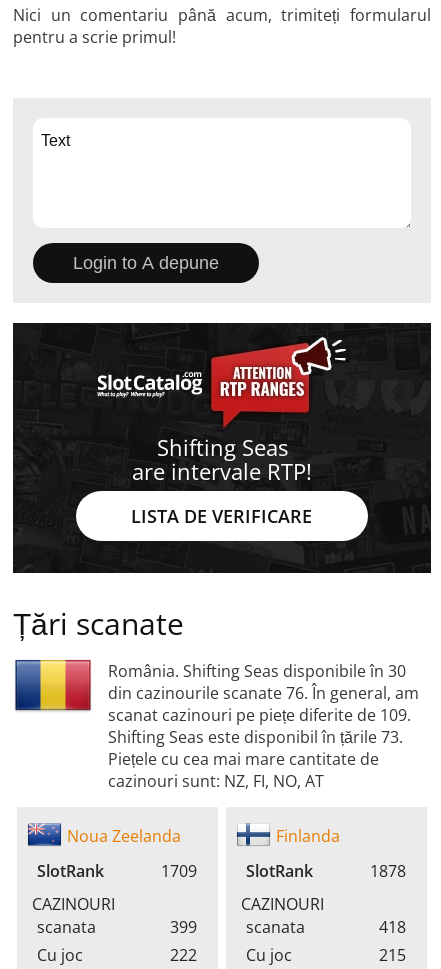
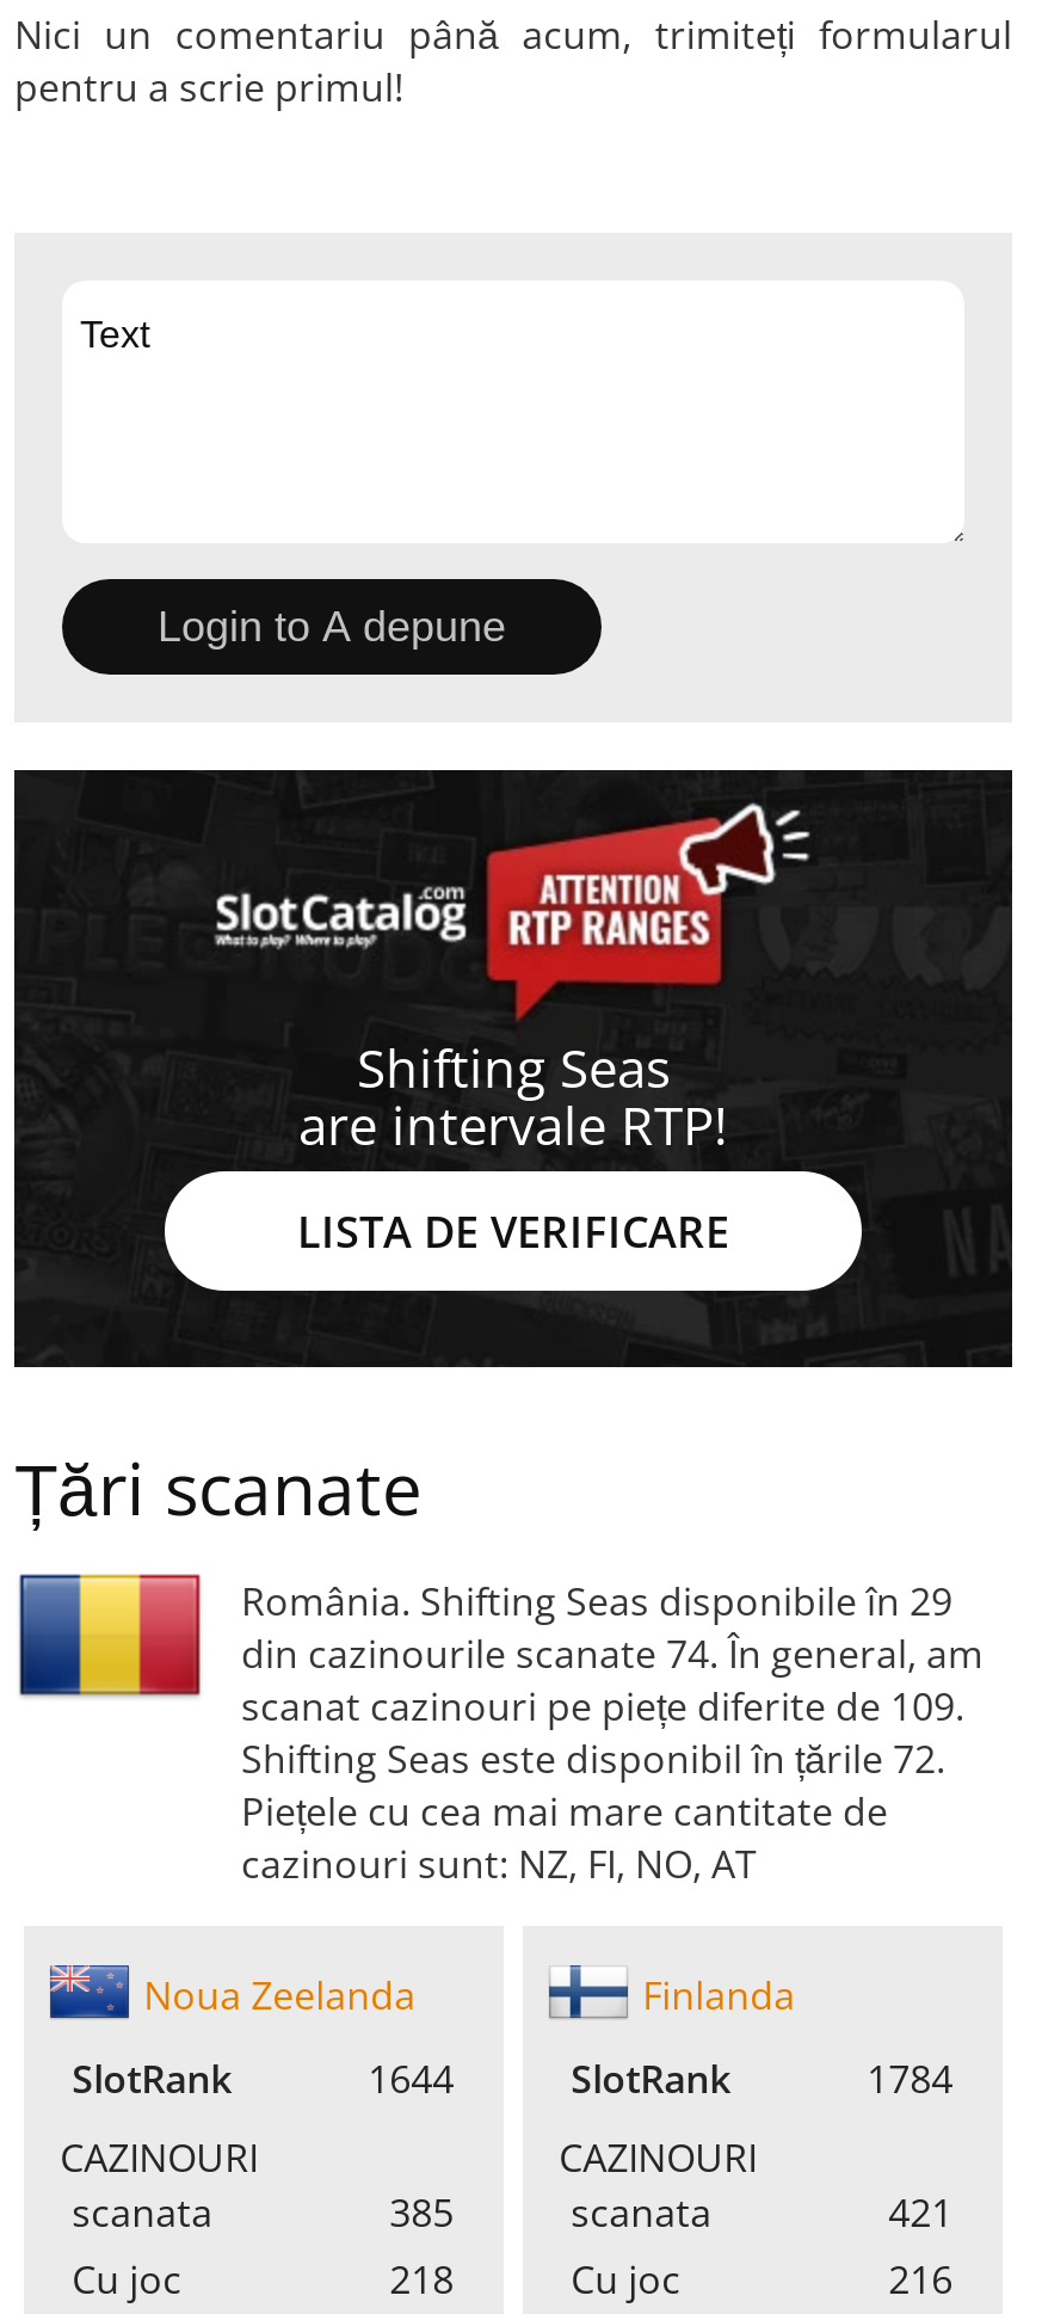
[108,660,406,682] România. Shifting Seas disponibile în 30 -> [241,1576,952,1628] România. Shifting Seas disponibile în 29
[108,682,419,704] din cazinourile scanate 76. În general, am -> [241,1628,984,1681] din cazinourile scanate 74. În general, am
[108,726,403,748] Shifting Seas este disponibil în țările 73. -> [241,1733,945,1786] Shifting Seas este disponibil în țările 72.
[161,860,197,882] 1709 -> [368,2053,454,2106] 1644
[370,860,406,882] 1878 -> [867,2053,953,2106] 1784
[170,916,197,938] 399 -> [390,2187,454,2239] 385
[379,916,406,938] 418 -> [888,2187,953,2239] 421
[170,944,197,966] 222 -> [390,2254,454,2306] 218
[379,944,406,966] 215 -> [888,2254,953,2306] 216

